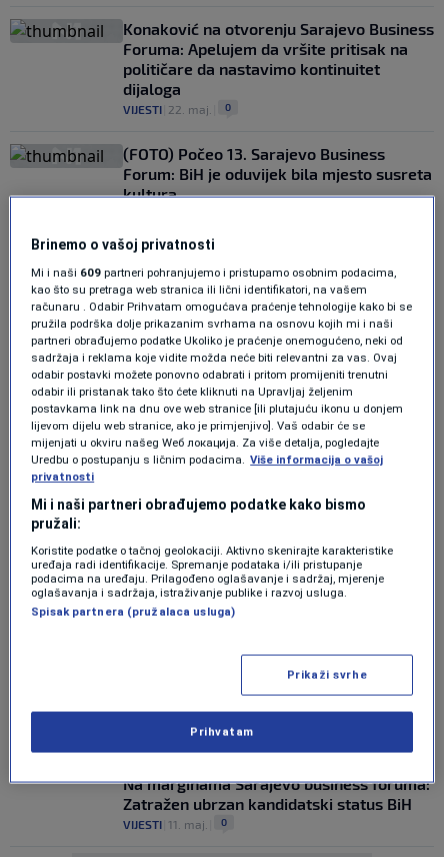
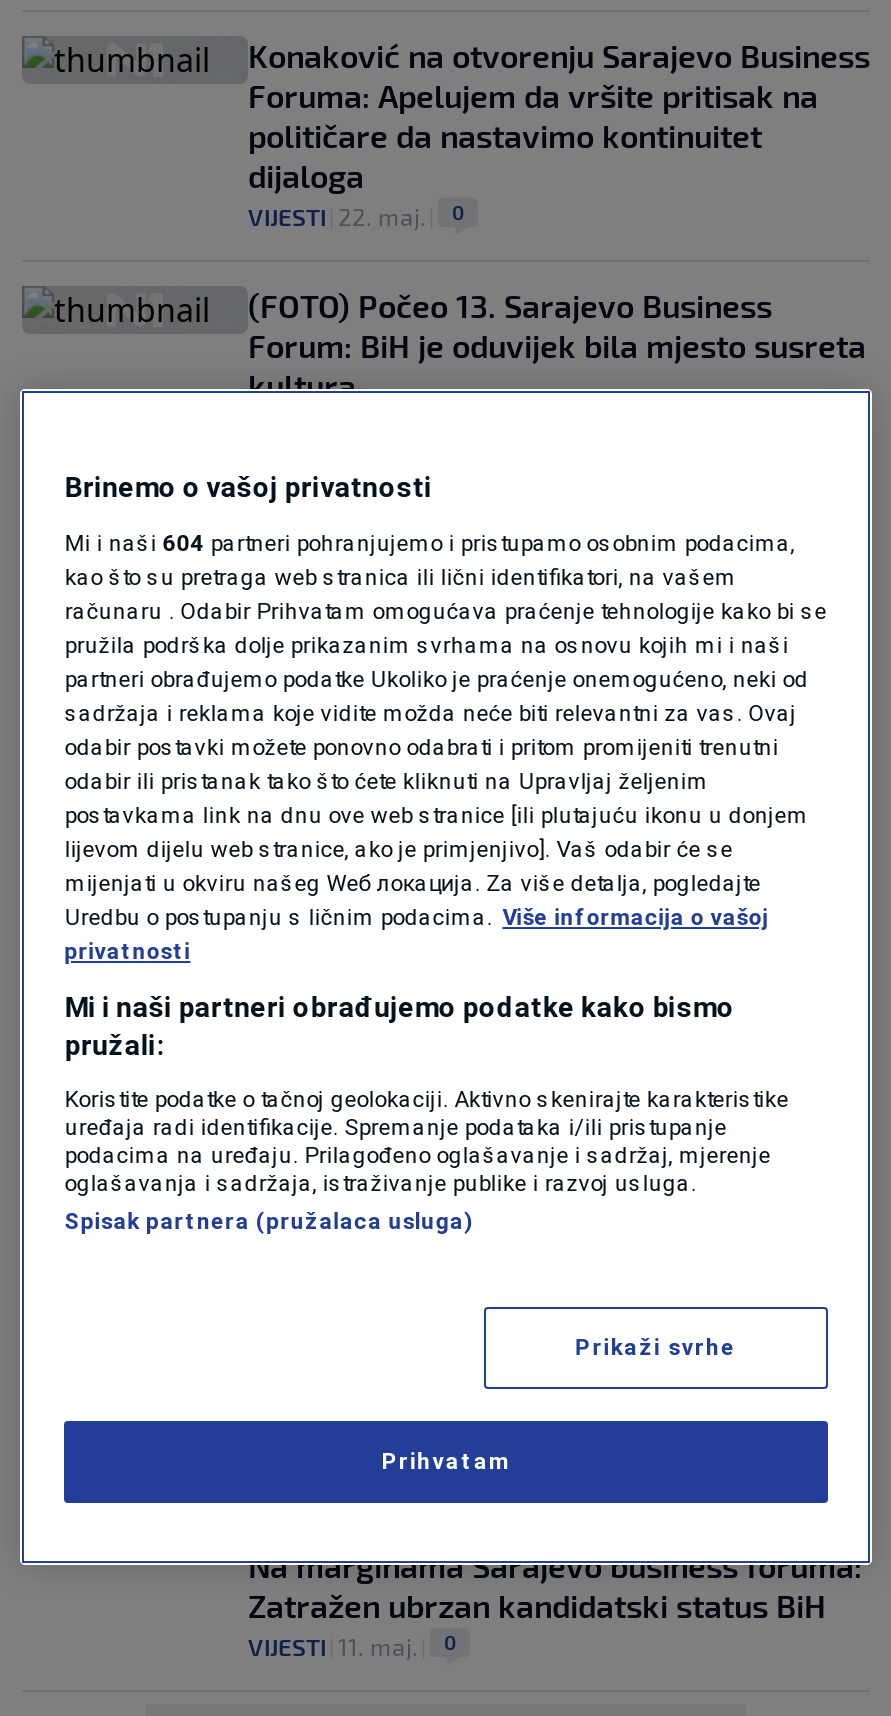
[31,265,396,279] Mi i naši 609 partneri pohranjujemo i pristupamo osobnim podacima, -> [64,528,794,556] Mi i naši 604 partneri pohranjujemo i pristupamo osobnim podacima,

